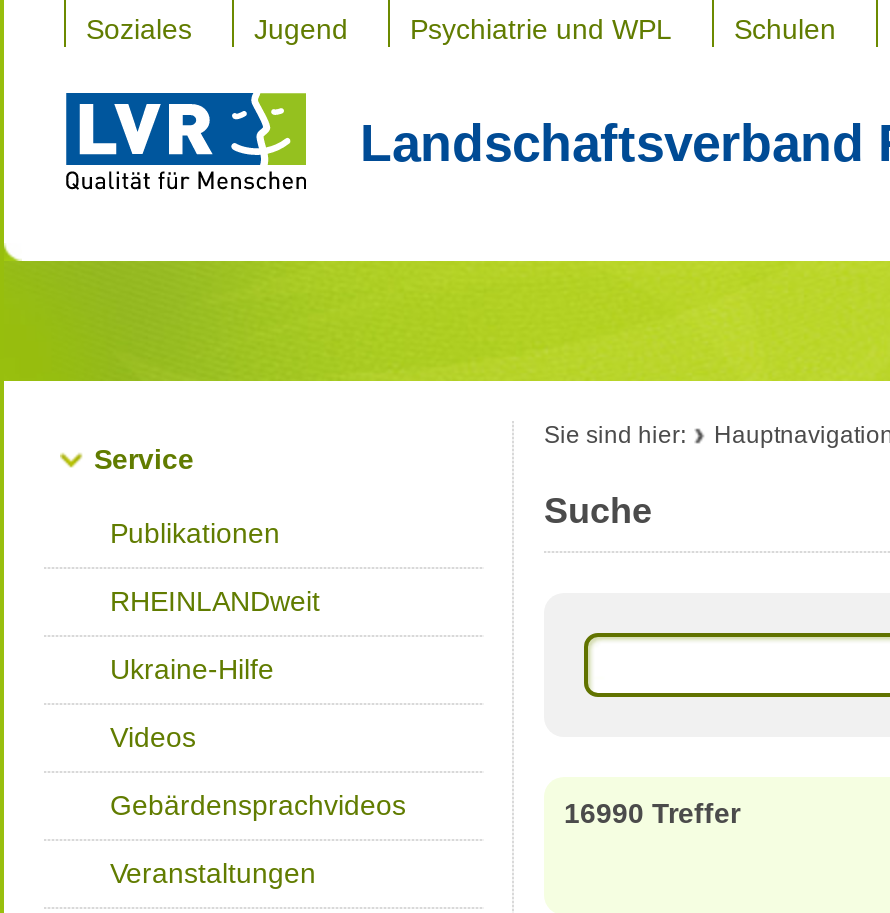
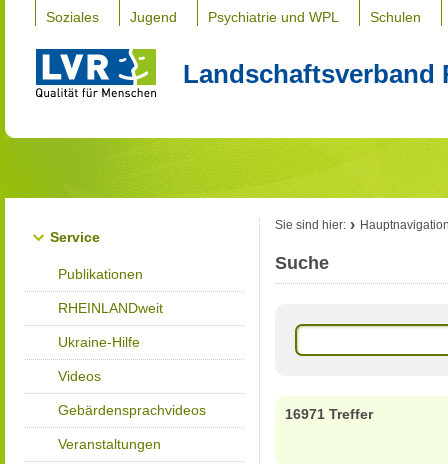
[564,797,740,829] 16990 Treffer -> [285,406,373,422] 16971 Treffer

